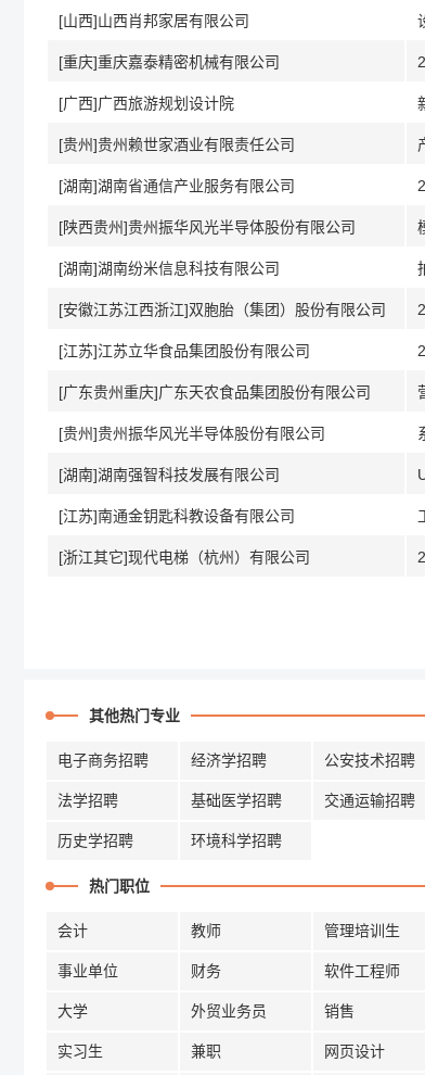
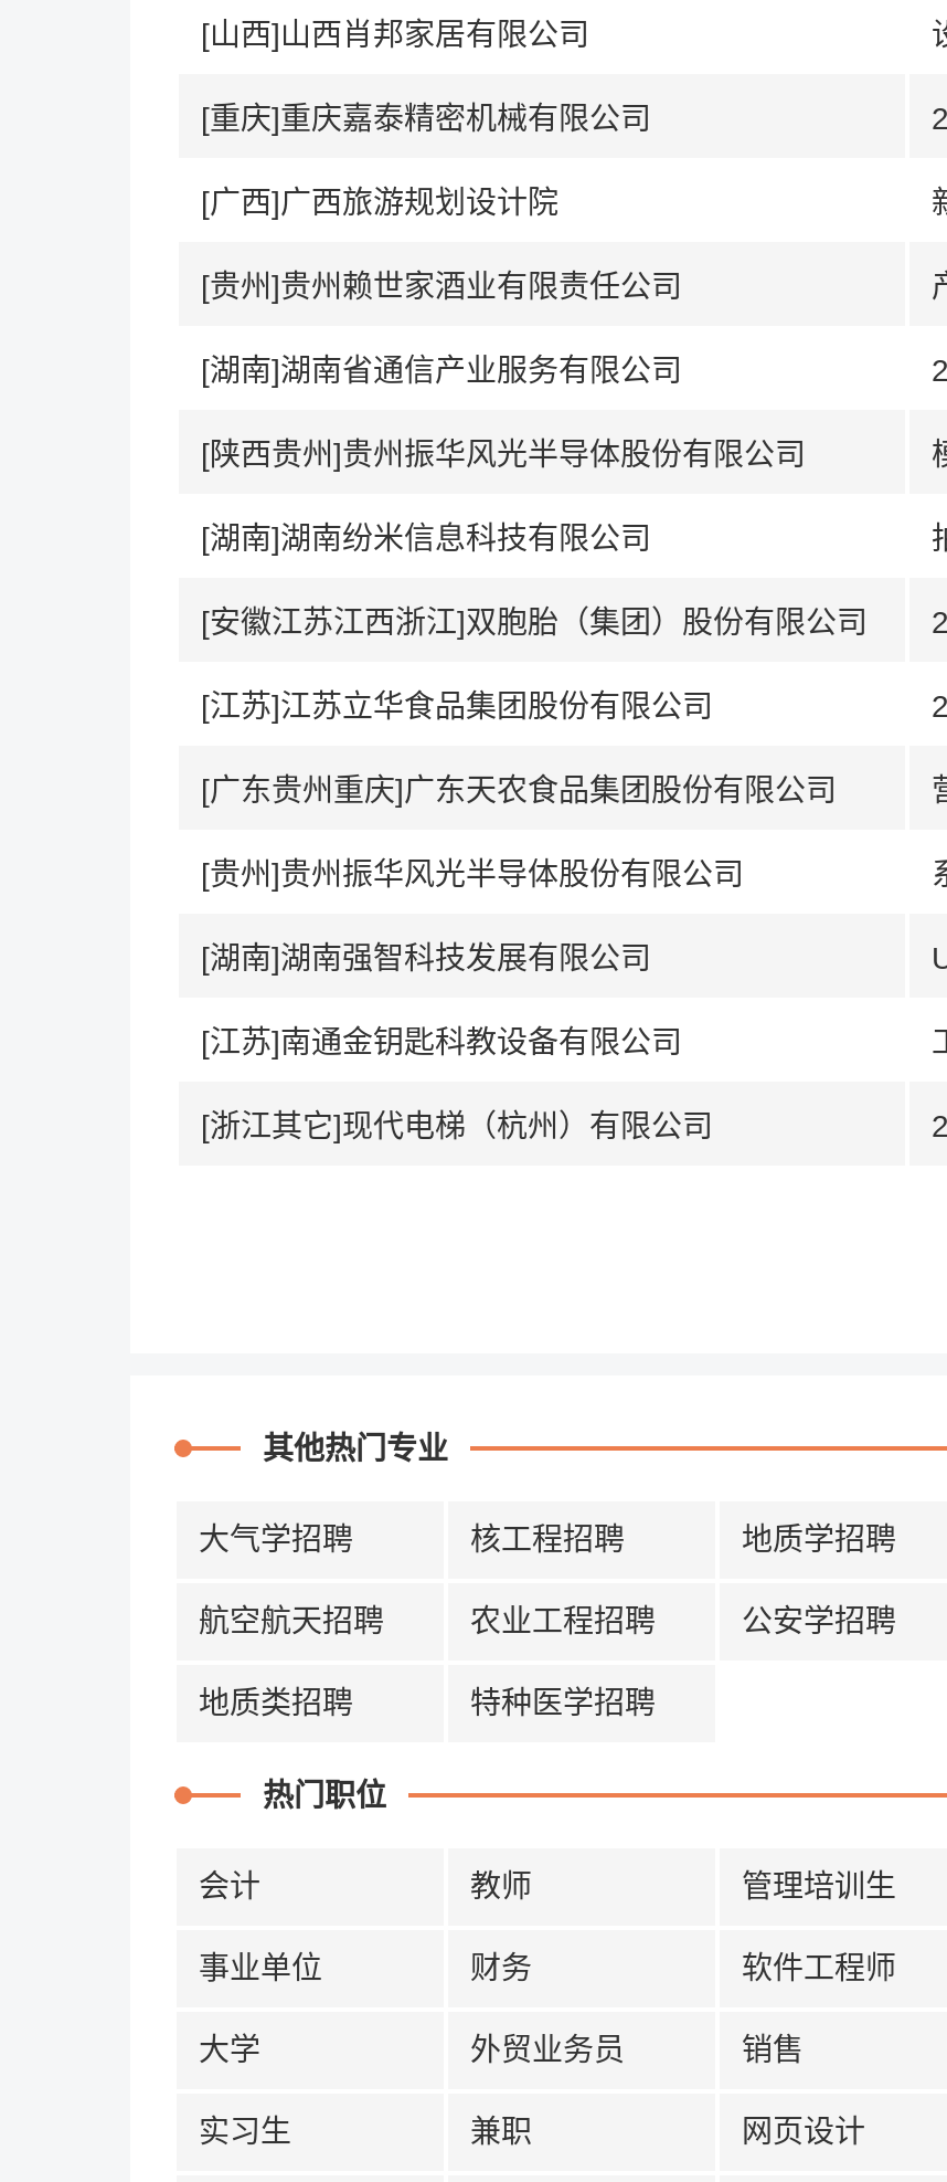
[57,751,415,769] 电子商务招聘 | 经济学招聘 | 公安技术招聘 -> [199,1521,896,1557] 大气学招聘 | 核工程招聘 | 地质学招聘
[57,792,415,809] 法学招聘 | 基础医学招聘 | 交通运输招聘 -> [199,1603,896,1638] 航空航天招聘 | 农业工程招聘 | 公安学招聘
[57,832,282,849] 历史学招聘 | 环境科学招聘 -> [199,1685,656,1720] 地质类招聘 | 特种医学招聘

